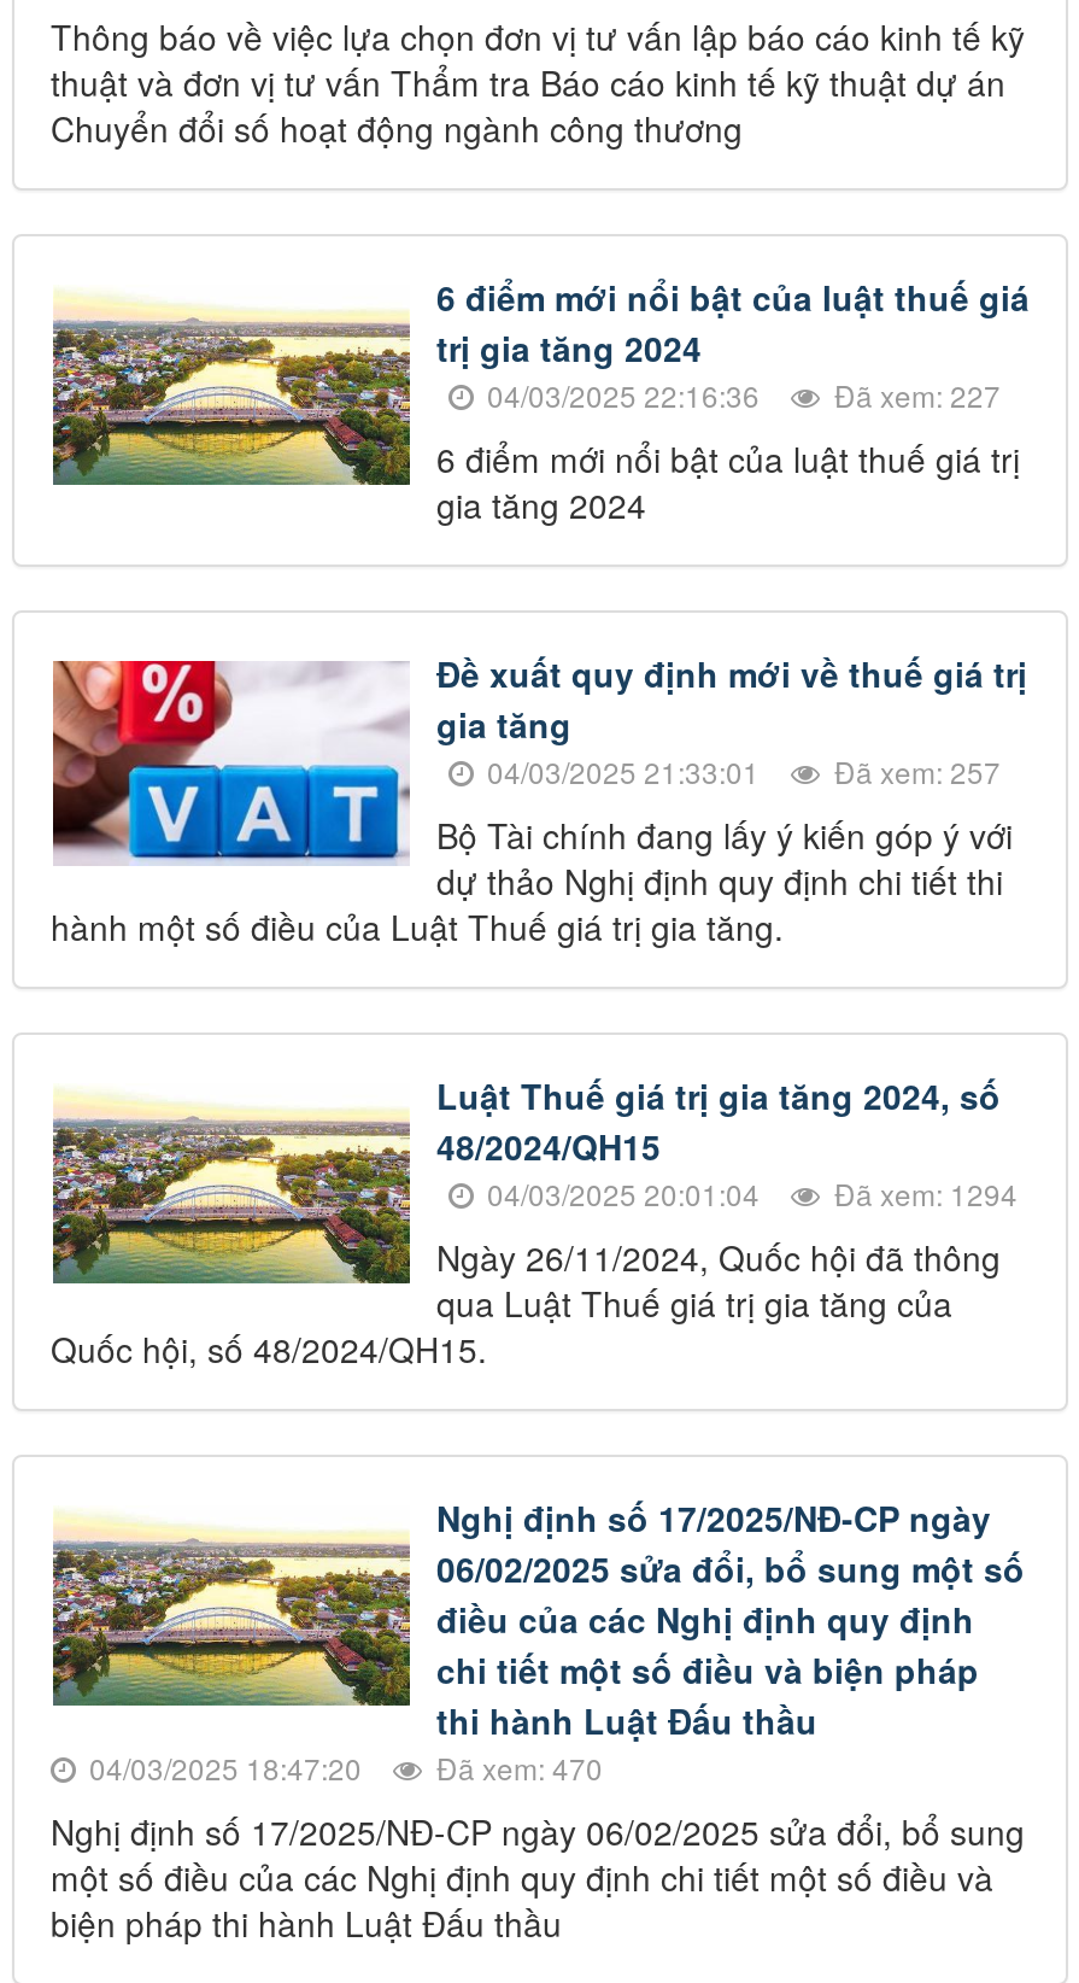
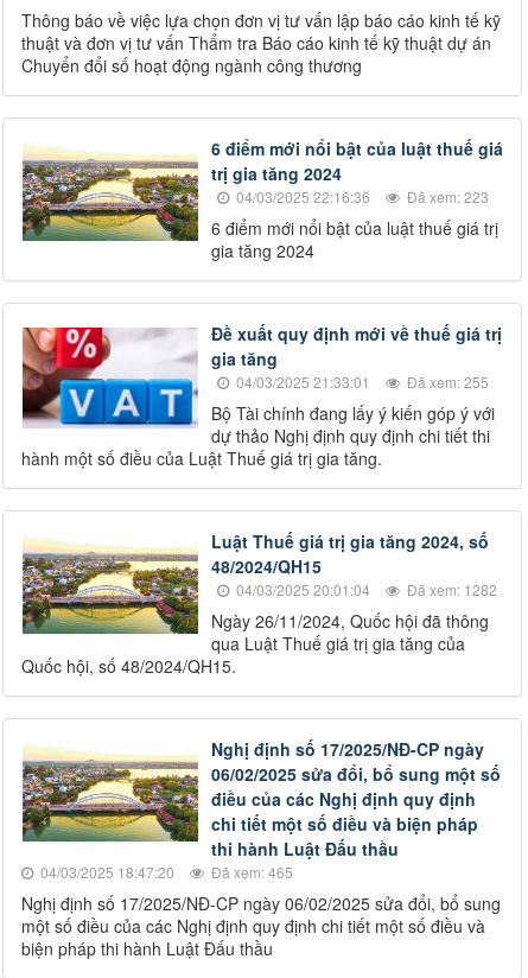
[480,373,1001,414] 04/03/2025 22:16:36 Đã xem: 227 -> [233,186,489,206] 04/03/2025 22:16:36 Đã xem: 223
[480,749,1001,790] 04/03/2025 21:33:01 Đã xem: 257 -> [233,371,489,391] 04/03/2025 21:33:01 Đã xem: 255
[480,1171,1018,1212] 04/03/2025 20:01:04 Đã xem: 1294 -> [233,579,497,599] 04/03/2025 20:01:04 Đã xem: 1282
[82,1746,603,1787] 04/03/2025 18:47:20 Đã xem: 470 -> [37,861,293,881] 04/03/2025 18:47:20 Đã xem: 465

